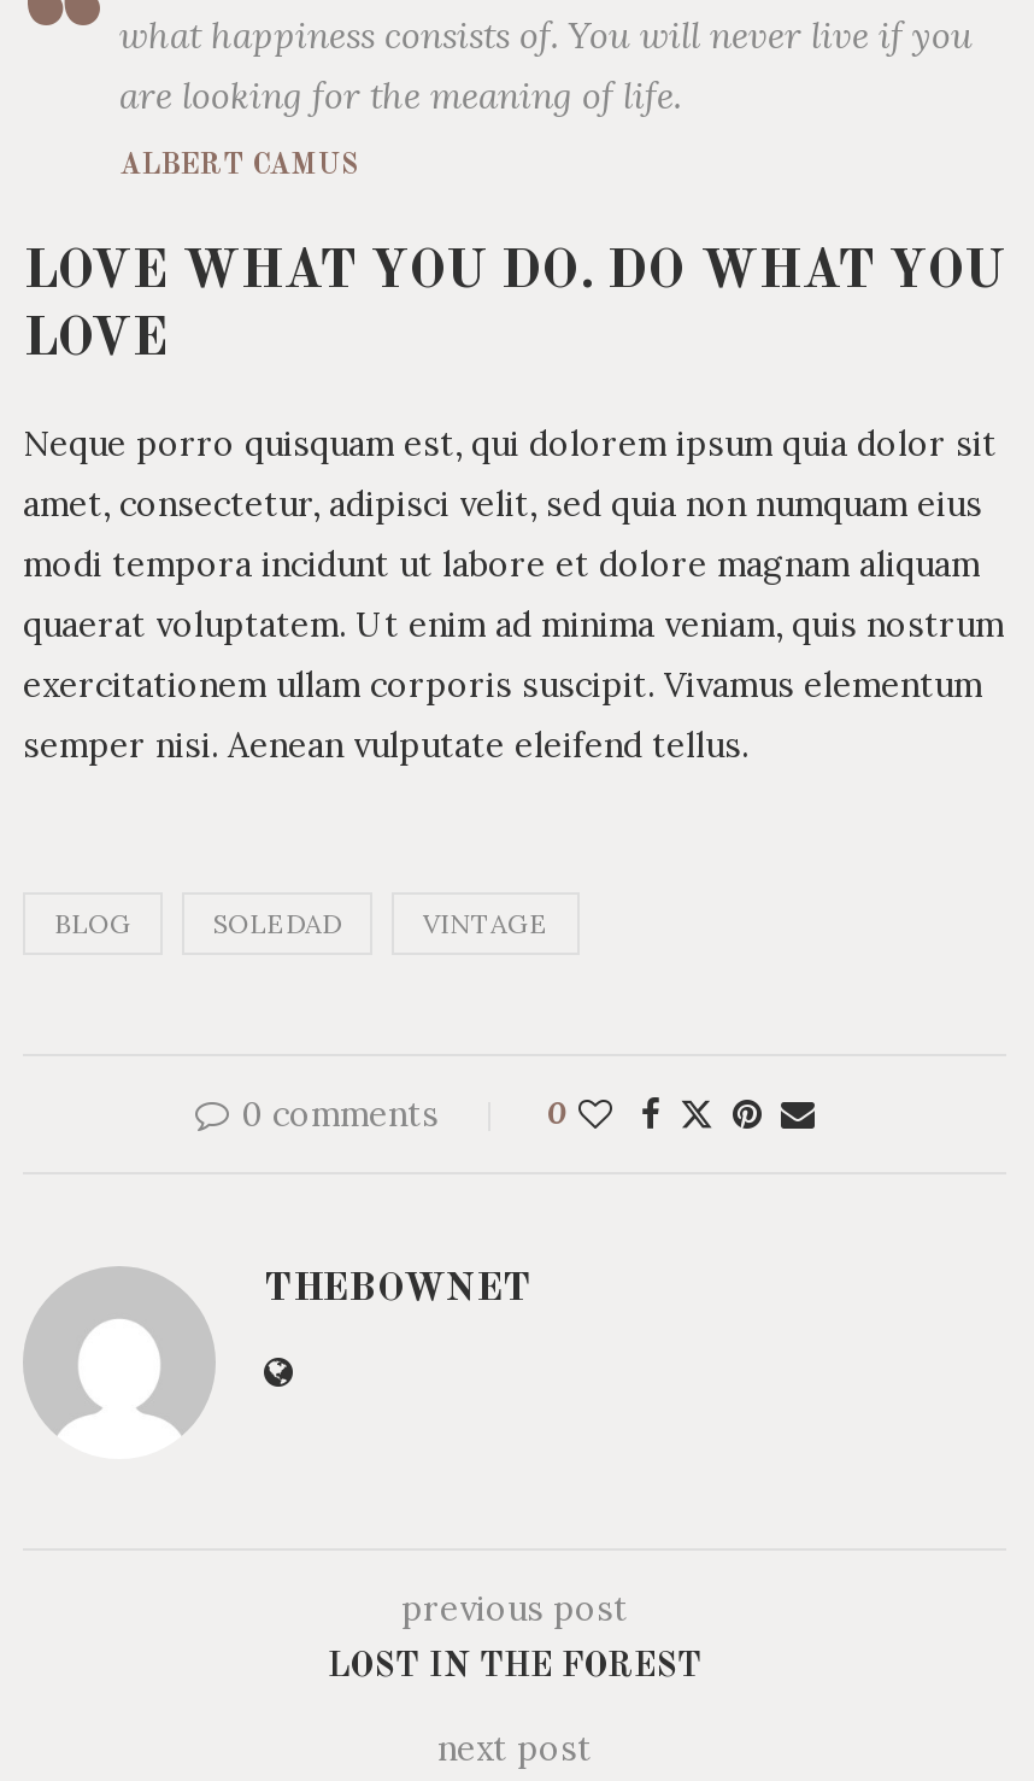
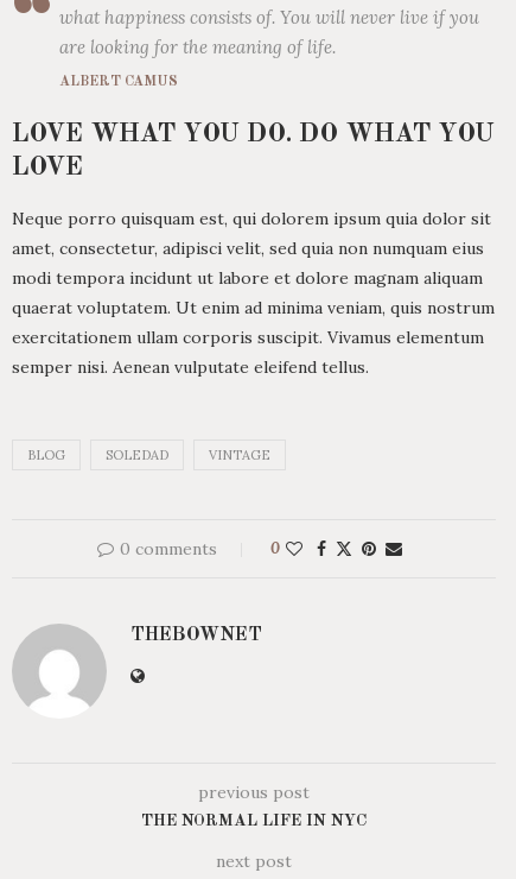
[328,1650,701,1683] LOST IN THE FOREST -> [141,812,367,829] THE NORMAL LIFE IN NYC

